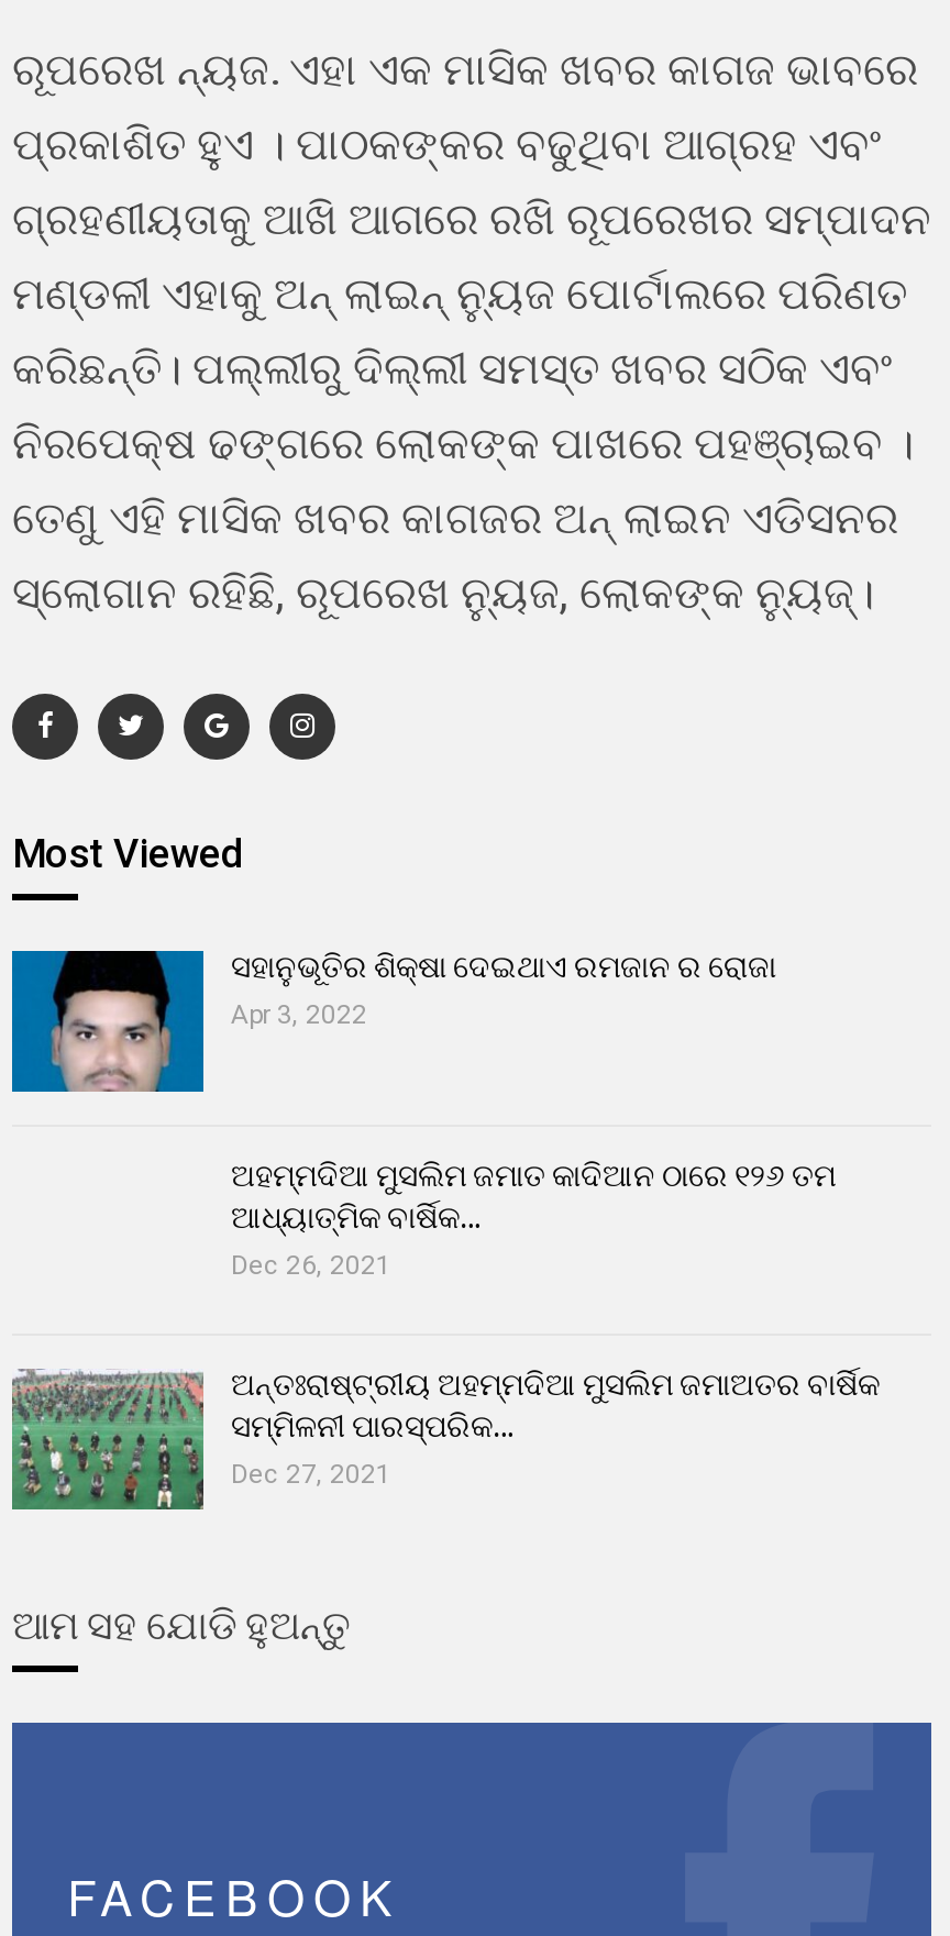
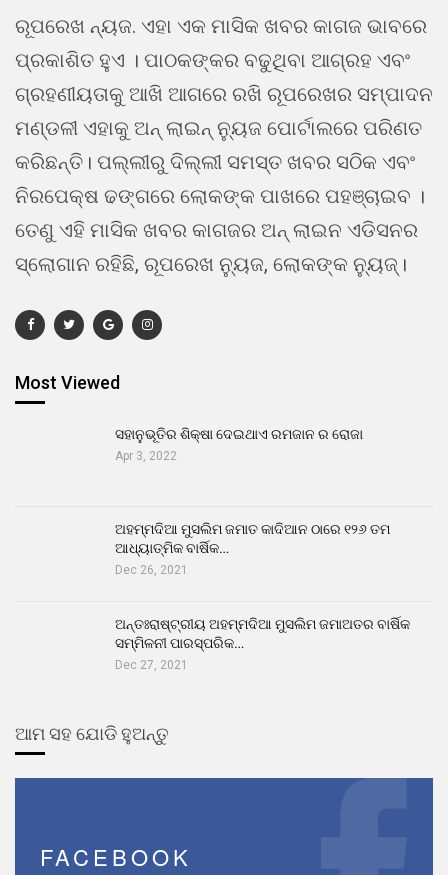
[10,949,206,1094] [image] -> none
[10,1367,206,1512] [image] -> none

